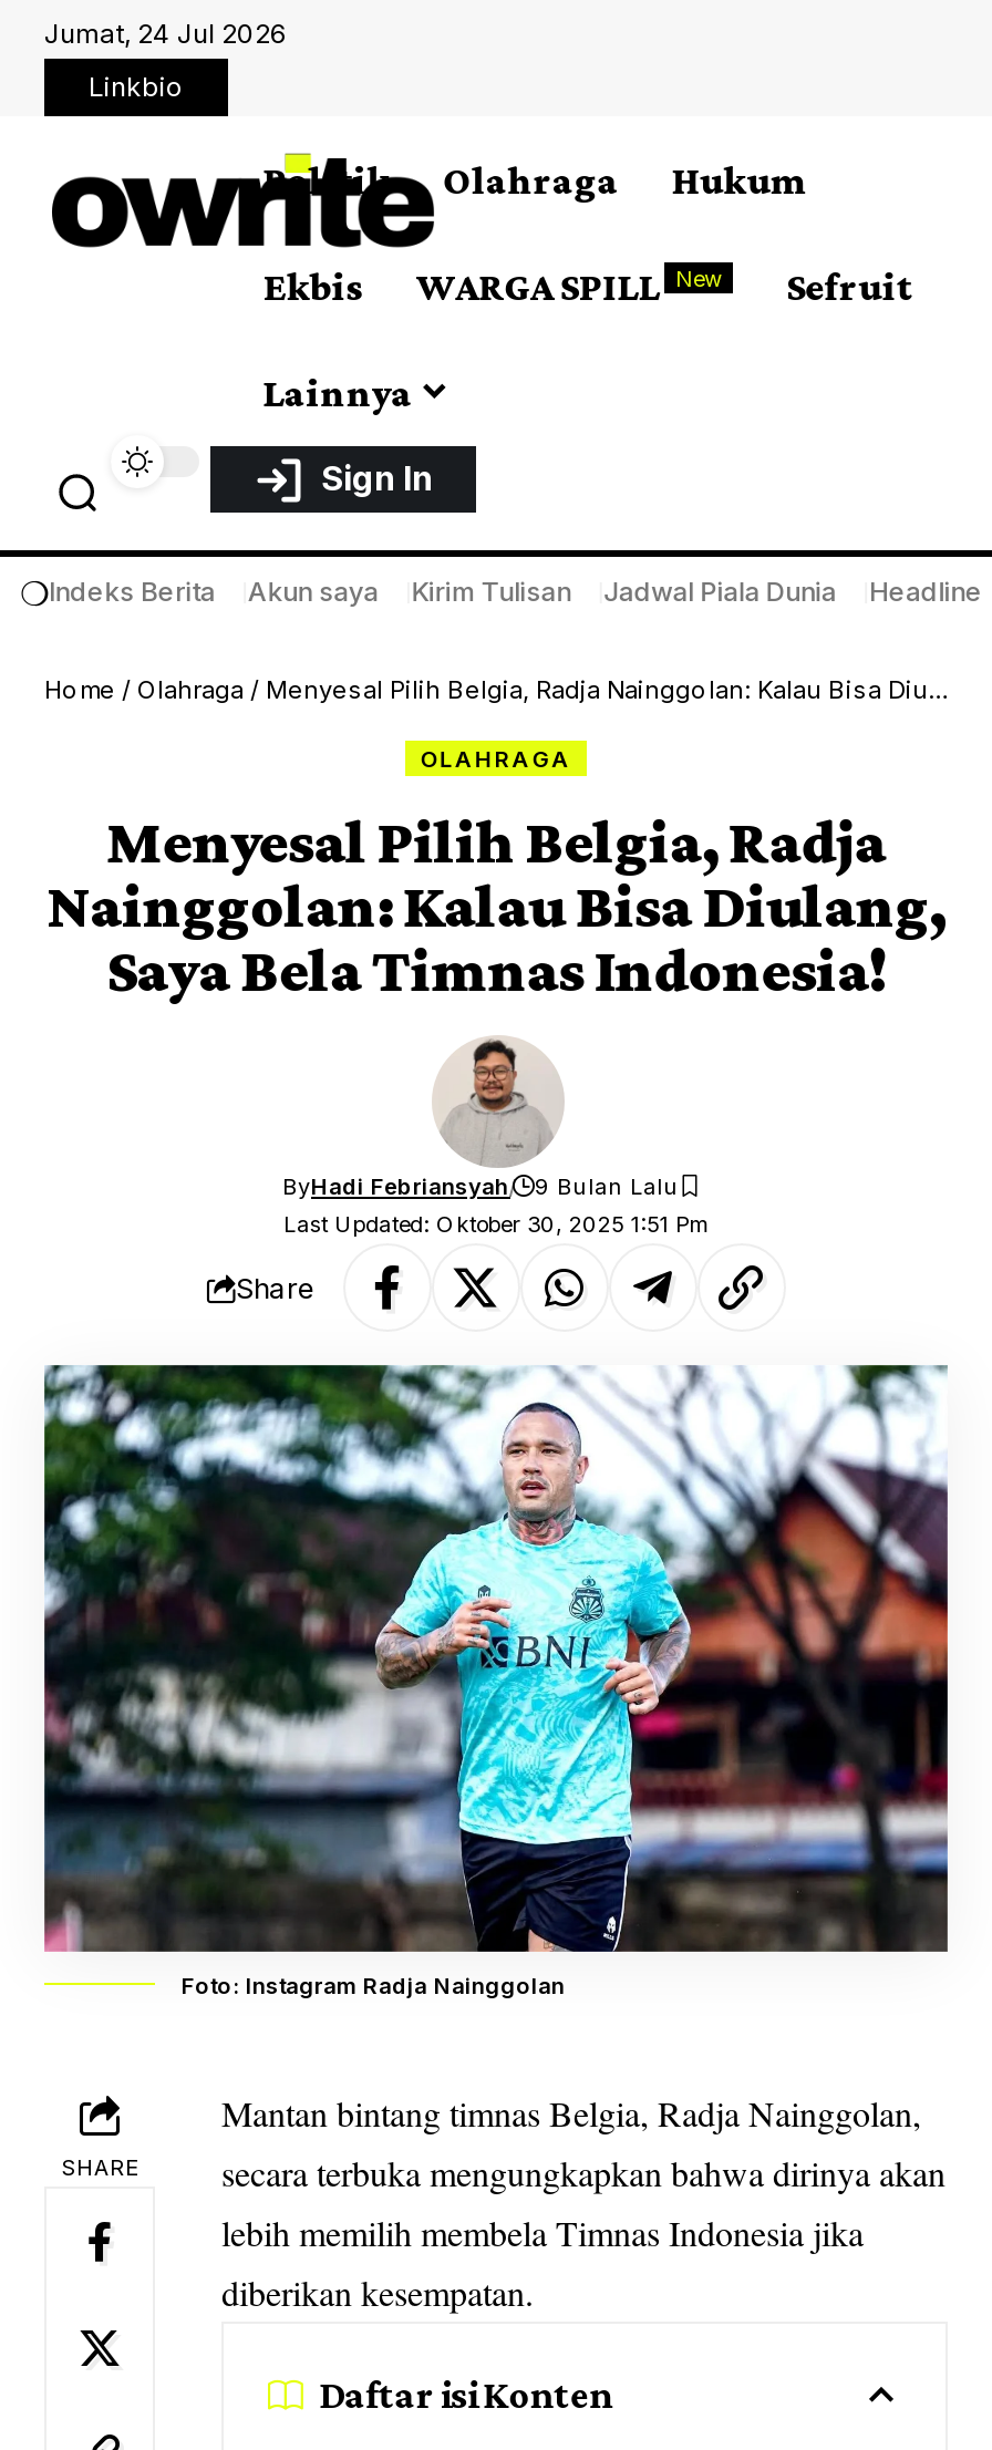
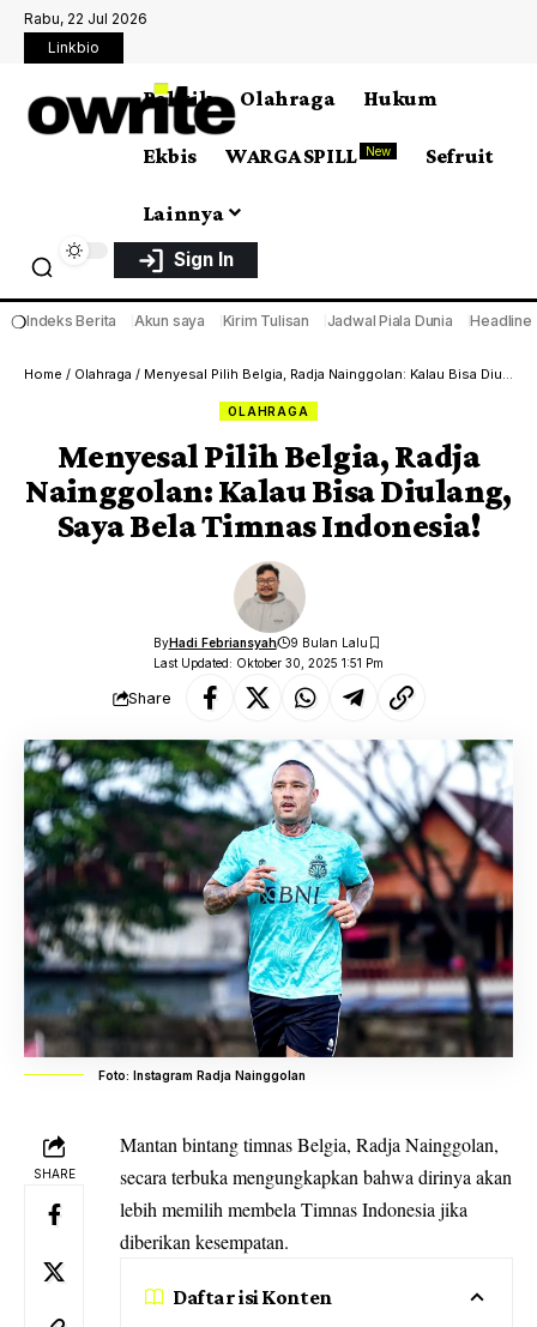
[44,17,288,50] Jumat, 24 Jul 2026 -> [24,10,147,28] Rabu, 22 Jul 2026

